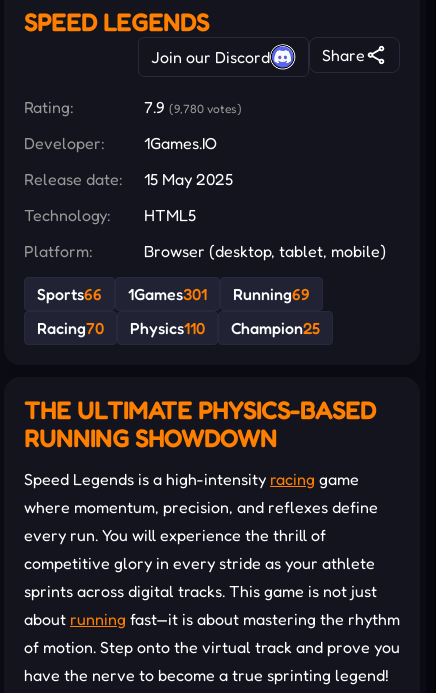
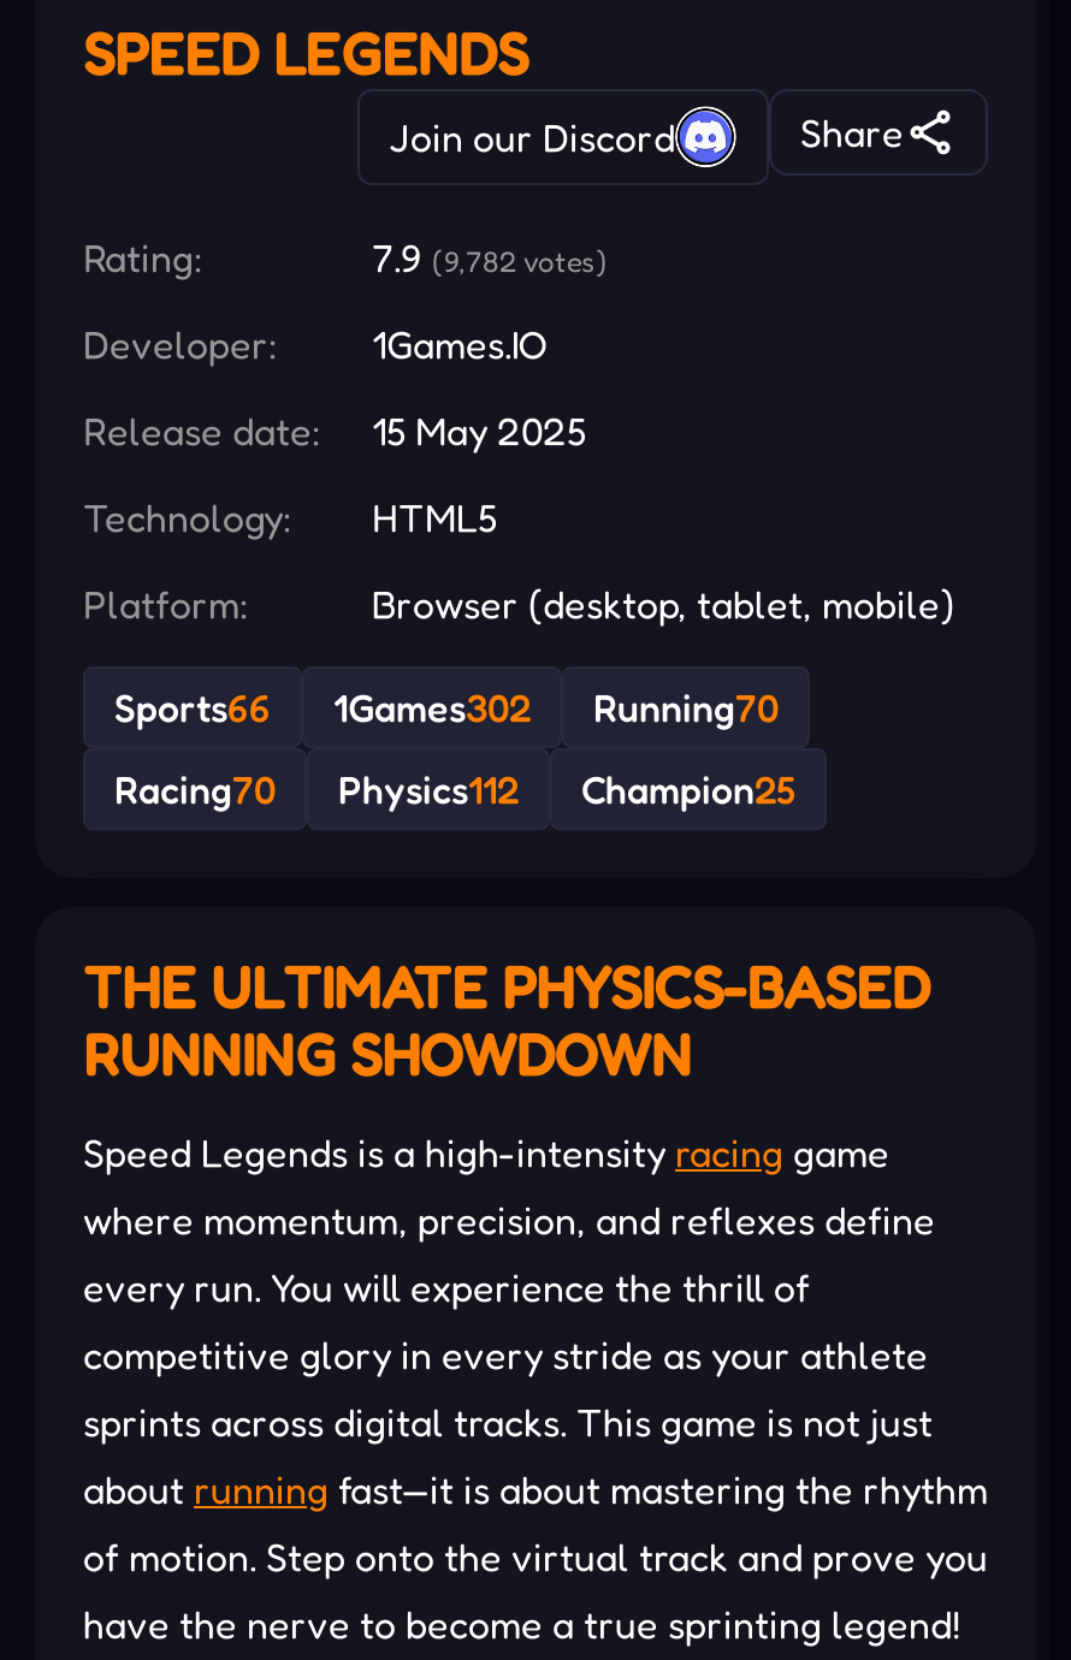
[144,97,242,117] 7.9 (9,780 votes) -> [372,233,608,281] 7.9 (9,782 votes)
[128,284,207,304] 1Games301 -> [333,683,531,731] 1Games302
[233,284,310,304] Running69 -> [593,683,779,731] Running70
[37,318,320,338] Racing70 Physics110 Champion25 -> [114,765,795,813] Racing70 Physics112 Champion25

